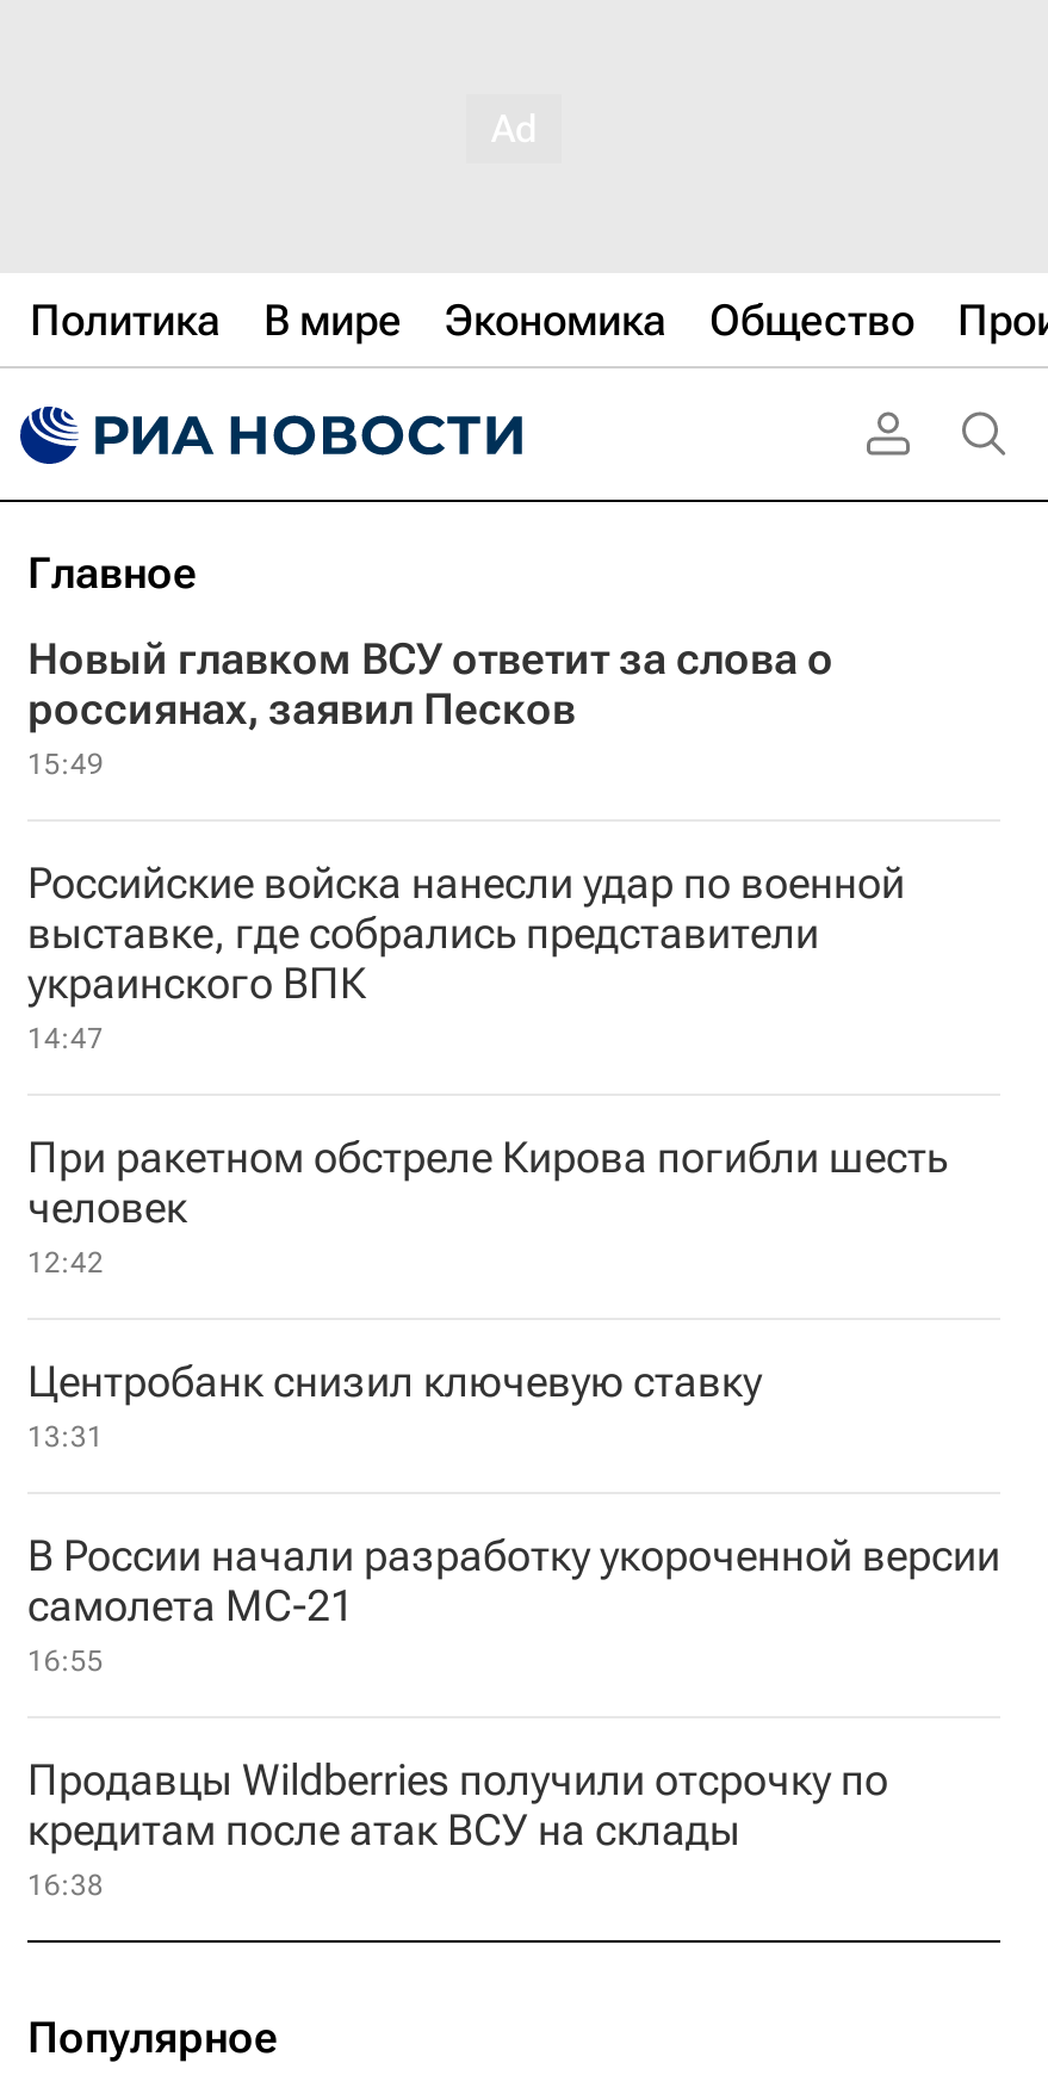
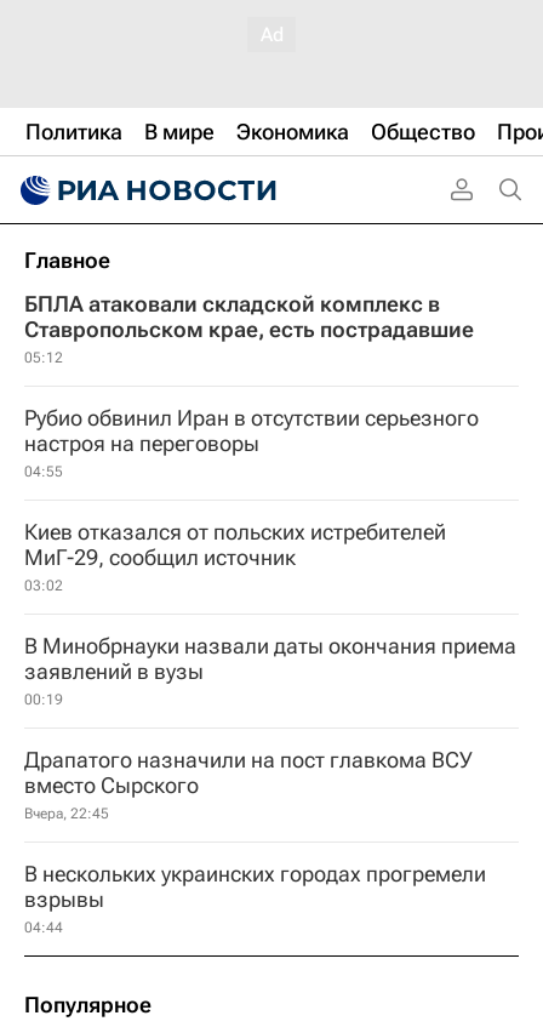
[27,633,833,781] Новый главком ВСУ ответит за слова о | россиянах, заявил Песков | 15:49 -> [24,291,474,366] БПЛА атаковали складской комплекс в | Ставропольском крае, есть пострадавшие | 05:12
[27,857,905,1055] Российские войска нанесли удар по военной | выставке, где собрались представители | украинского ВПК | 14:47 -> [24,405,479,480] Рубио обвинил Иран в отсутствии серьезного | настроя на переговоры | 04:55
[27,1132,948,1280] При ракетном обстреле Кирова погибли шесть | человек | 12:42 -> [24,519,446,594] Киев отказался от польских истребителей | МиГ-29, сообщил источник | 03:02
[27,1356,762,1454] Центробанк снизил ключевую ставку | 13:31 -> [24,633,516,708] В Минобрнауки назвали даты окончания приема | заявлений в вузы | 00:19
[27,1530,1000,1678] В России начали разработку укороченной версии | самолета МС-21 | 16:55 -> [24,747,473,822] Драпатого назначили на пост главкома ВСУ | вместо Сырского | Вчера, 22:45
[27,1754,888,1902] Продавцы Wildberries получили отсрочку по | кредитам после атак ВСУ на склады | 16:38 -> [24,861,486,936] В нескольких украинских городах прогремели | взрывы | 04:44

